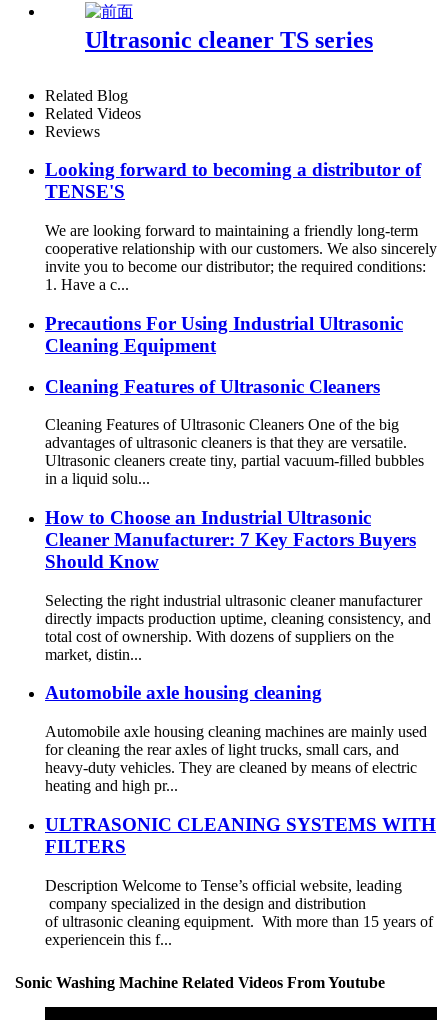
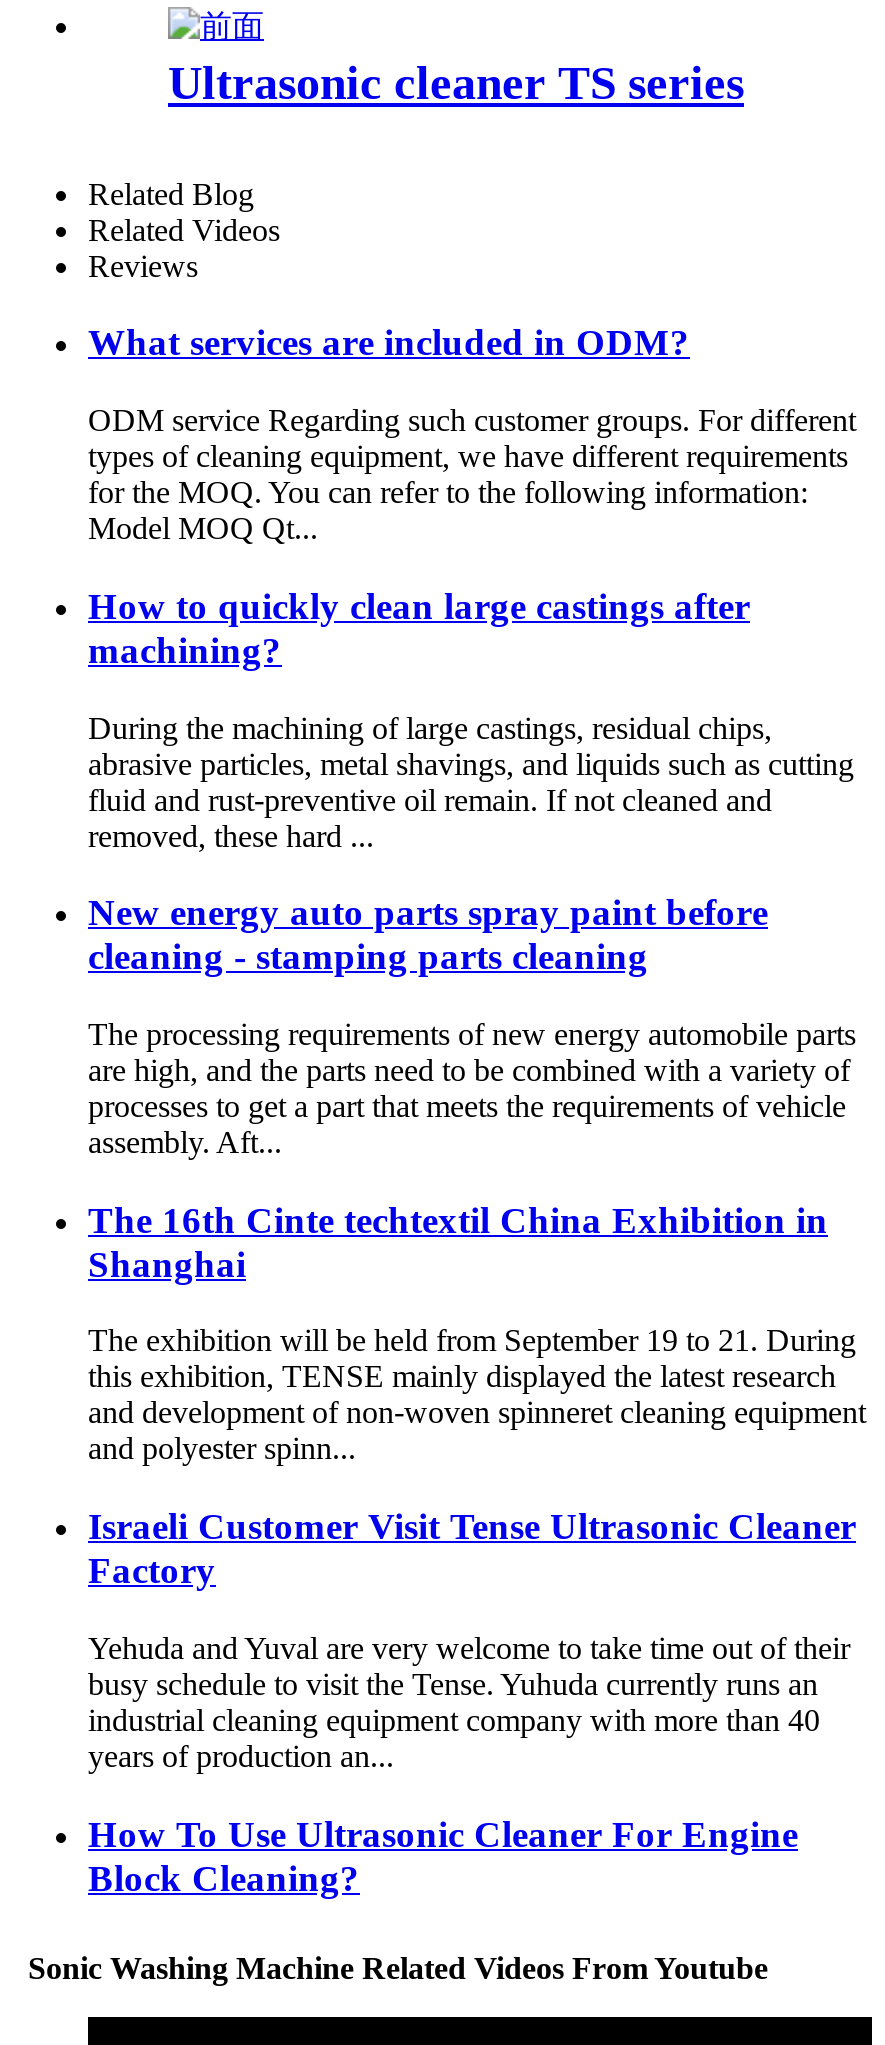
[45,159,421,202] Looking forward to becoming a distributor of | TENSE'S -> [88,322,690,364] What services are included in ODM?
[45,222,437,293] We are looking forward to maintaining a friendly long-term | cooperative relationship with our customers. We also sincerely | invite you to become our distributor; the required conditions: | 1. Have a c... -> [88,403,856,545] ODM service Regarding such customer groups. For different | types of cleaning equipment, we have different requirements | for the MOQ. You can refer to the following information: | Model MOQ Qt...
[45,313,403,356] Precautions For Using Industrial Ultrasonic | Cleaning Equipment -> [88,585,750,671] How to quickly clean large castings after | machining?
[45,375,380,396] Cleaning Features of Ultrasonic Cleaners -> [88,710,854,852] During the machining of large castings, residual chips, | abrasive particles, metal shavings, and liquids such as cutting | fluid and rust-preventive oil remain. If not cleaned and | removed, these hard ...
[45,416,424,487] Cleaning Features of Ultrasonic Cleaners One of the big | advantages of ultrasonic cleaners is that they are versatile. | Ultrasonic cleaners create tiny, partial vacuum-filled bubbles | in a liquid solu... -> [88,891,768,977] New energy auto parts spray paint before | cleaning - stamping parts cleaning
[45,507,416,572] How to Choose an Industrial Ultrasonic | Cleaner Manufacturer: 7 Key Factors Buyers | Should Know -> [88,1017,856,1159] The processing requirements of new energy automobile parts | are high, and the parts need to be combined with a variety of | processes to get a part that meets the requirements of vehicle | assembly. Aft...
[45,592,431,663] Selecting the right industrial ultrasonic cleaner manufacturer | directly impacts production uptime, cleaning consistency, and | total cost of ownership. With dozens of suppliers on the | market, distin... -> [88,1198,828,1284] The 16th Cinte techtextil China Exhibition in | Shanghai
[45,682,322,703] Automobile axle housing cleaning -> [88,1324,866,1466] The exhibition will be held from September 19 to 21. During | this exhibition, TENSE mainly displayed the latest research | and development of non-woven spinneret cleaning equipment | and polyester spinn...
[45,723,427,794] Automobile axle housing cleaning machines are mainly used | for cleaning the rear axles of light trucks, small cars, and | heavy-duty vehicles. They are cleaned by means of electric | heating and high pr... -> [88,1505,856,1591] Israeli Customer Visit Tense Ultrasonic Cleaner | Factory
[45,814,436,857] ULTRASONIC CLEANING SYSTEMS WITH | FILTERS -> [88,1631,850,1773] Yehuda and Yuval are very welcome to take time out of their | busy schedule to visit the Tense. Yuhuda currently runs an | industrial cleaning equipment company with more than 40 | years of production an...
[45,876,433,947] Description Welcome to Tense’s official website, leading | company specialized in the design and distribution | of ultrasonic cleaning equipment. With more than 15 years of | experiencein this f... -> [88,1812,798,1898] How To Use Ultrasonic Cleaner For Engine | Block Cleaning?

